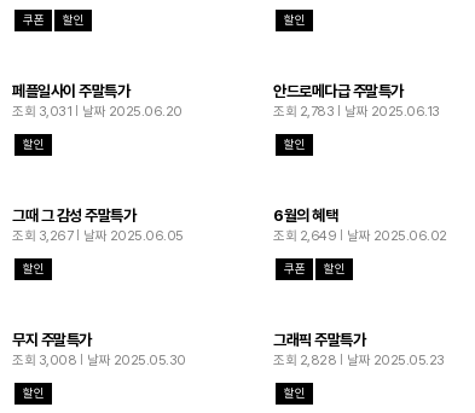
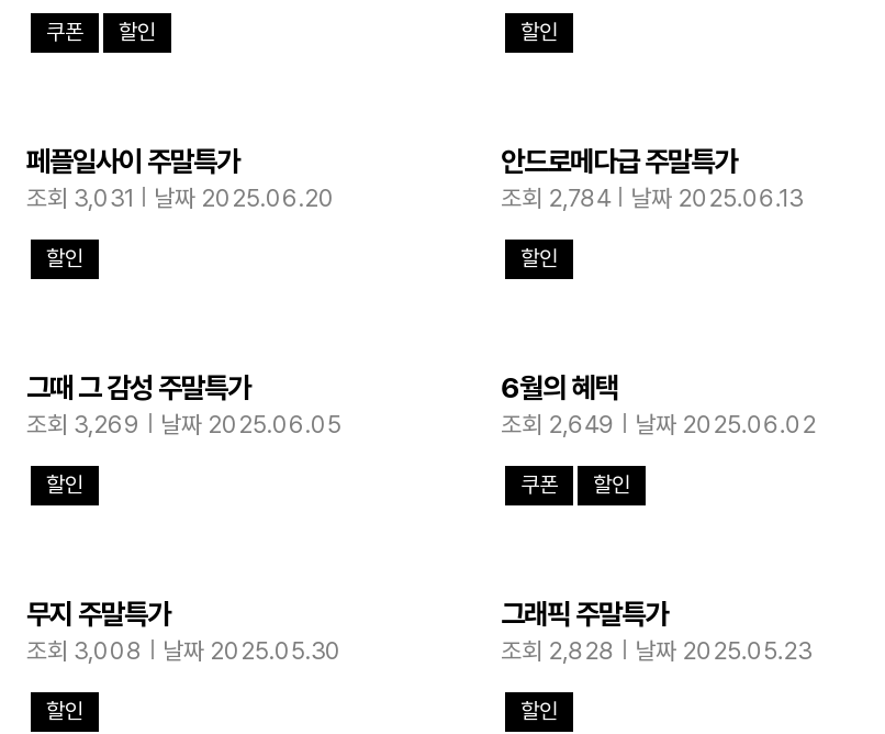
[273,104,439,120] 조회 2,783 날짜 2025.06.13 -> [501,185,803,213] 조회 2,784 날짜 2025.06.13
[12,228,183,244] 조회 3,267 날짜 2025.06.05 -> [26,411,341,440] 조회 3,269 날짜 2025.06.05

